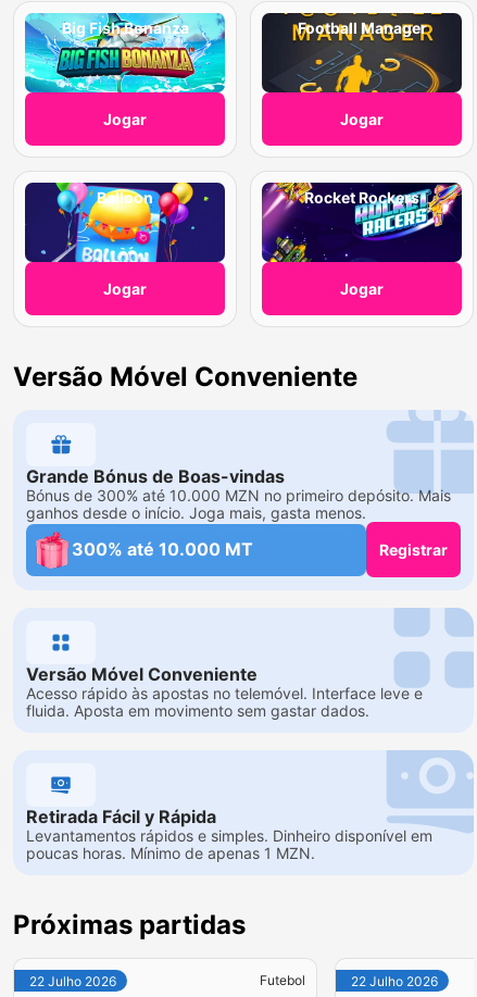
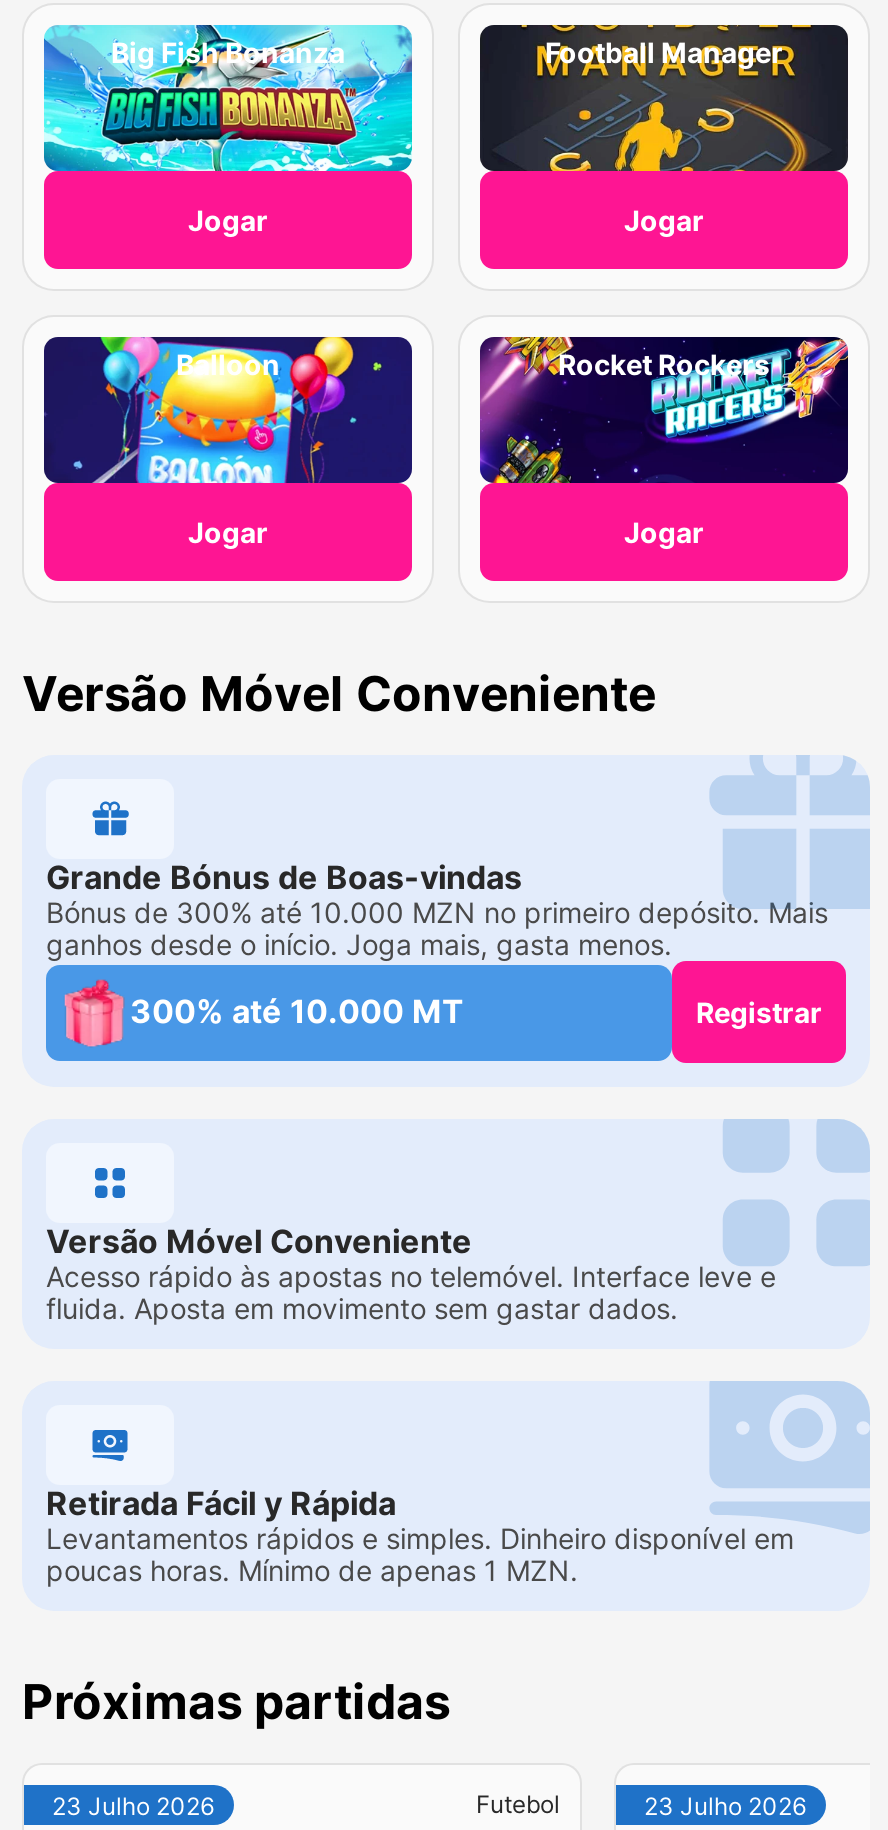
[29,973,116,989] 22 Julho 2026 -> [52,1791,214,1821] 23 Julho 2026
[351,973,438,989] 22 Julho 2026 -> [644,1791,806,1821] 23 Julho 2026

